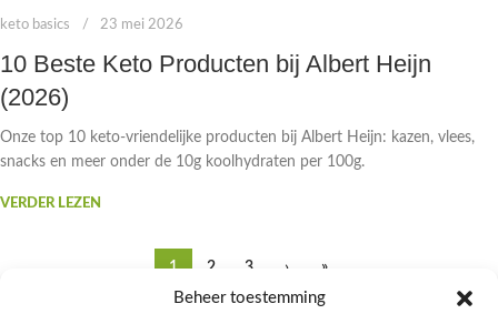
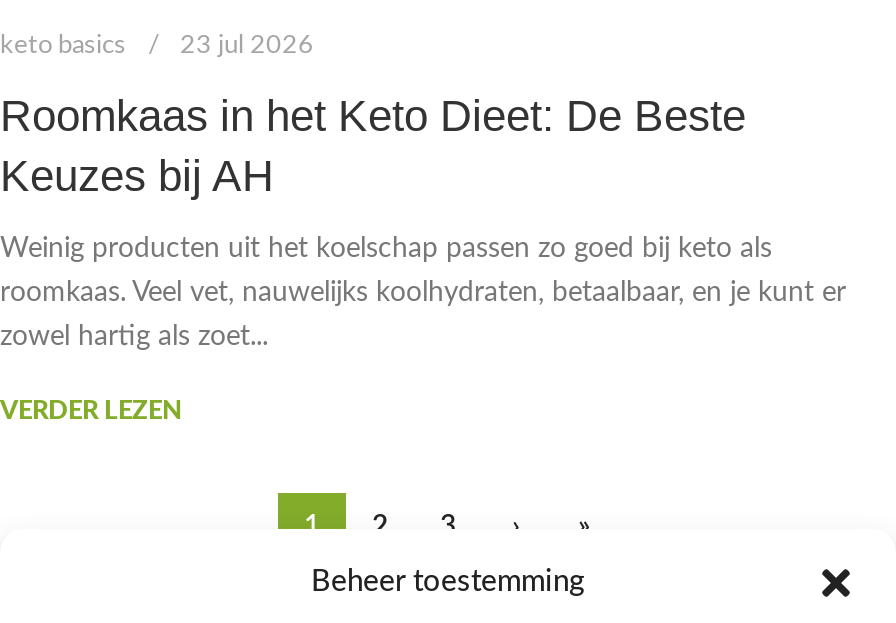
[0,18,475,170] 23 mei 2026 | 10 Beste Keto Producten bij Albert Heijn | (2026) | Onze top 10 keto-vriendelijke producten bij Albert Heijn: kazen, vlees, | snacks en meer onder de 10g koolhydraten per 100g. -> [0,33,846,351] 23 jul 2026 | Roomkaas in het Keto Dieet: De Beste | Keuzes bij AH | Weinig producten uit het koelschap passen zo goed bij keto als | roomkaas. Veel vet, nauwelijks koolhydraten, betaalbaar, en je kunt er | zowel hartig als zoet...

